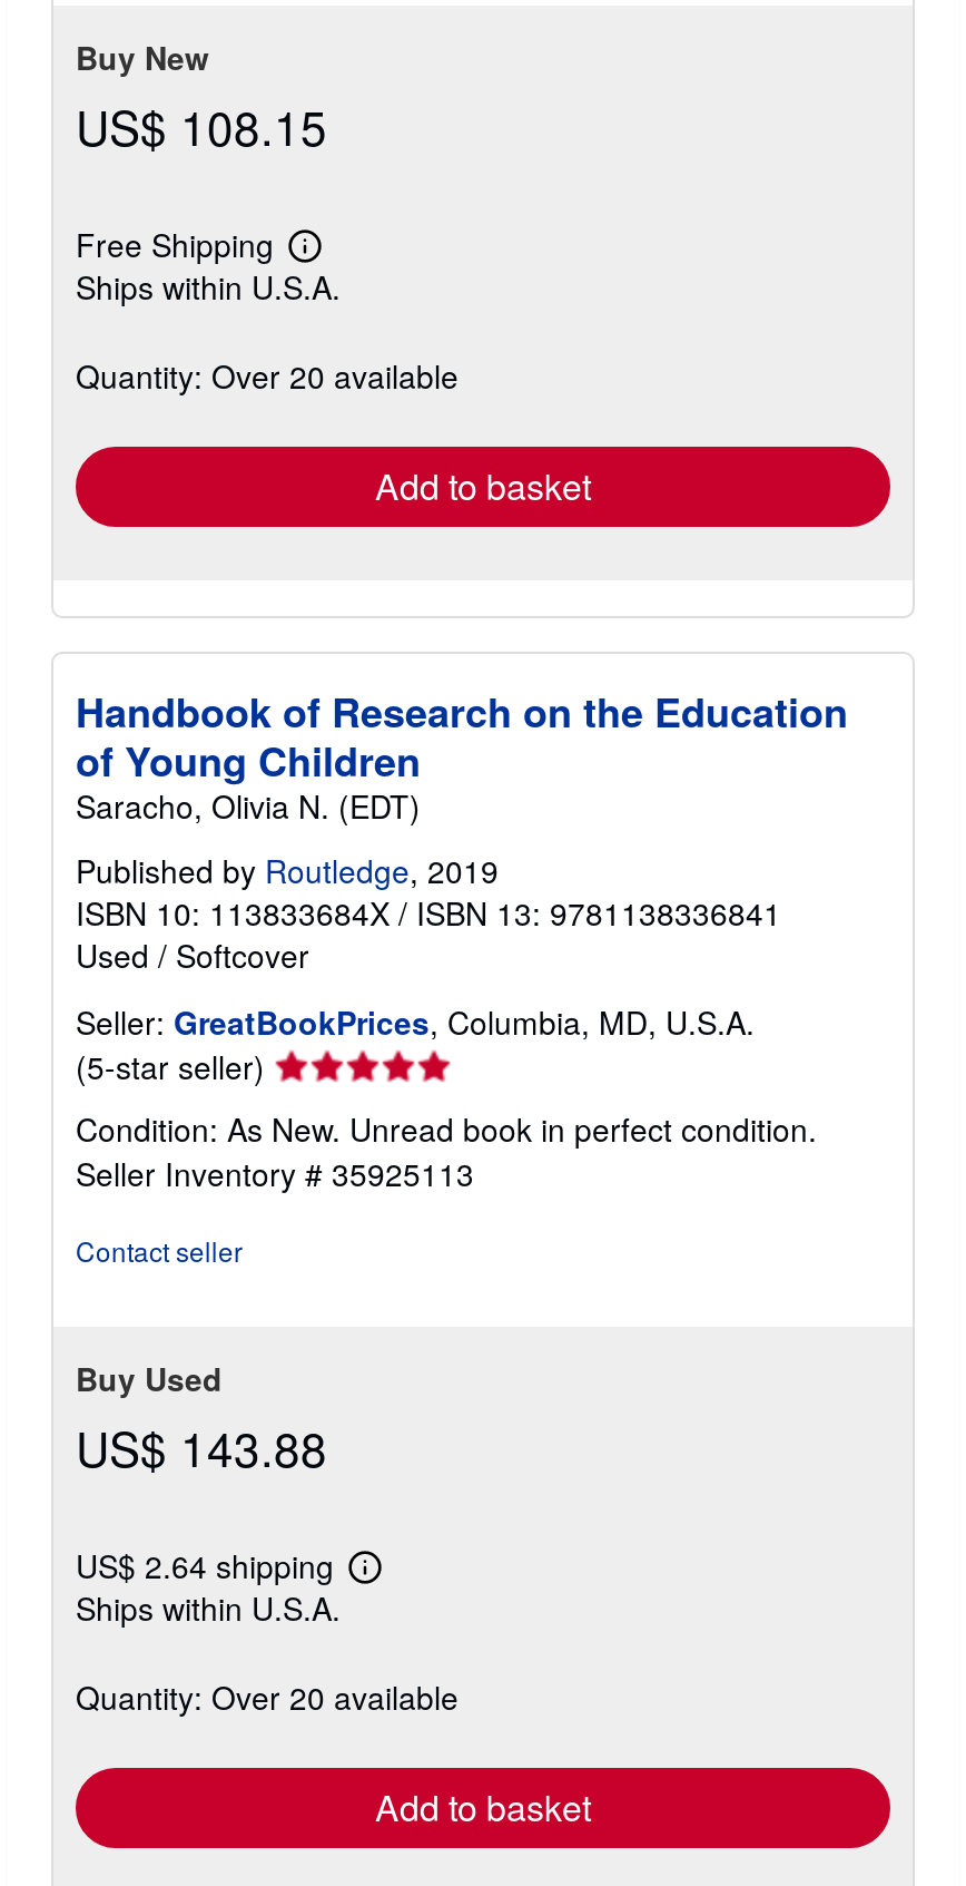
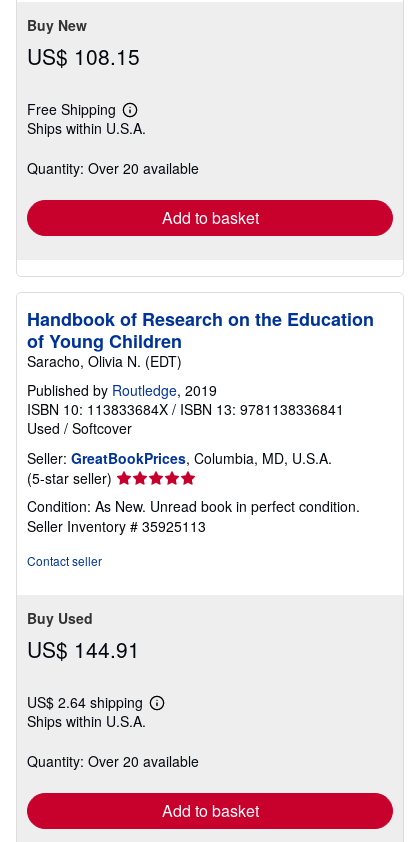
[76,1414,327,1481] US$ 143.88 -> [27,634,140,664] US$ 144.91

